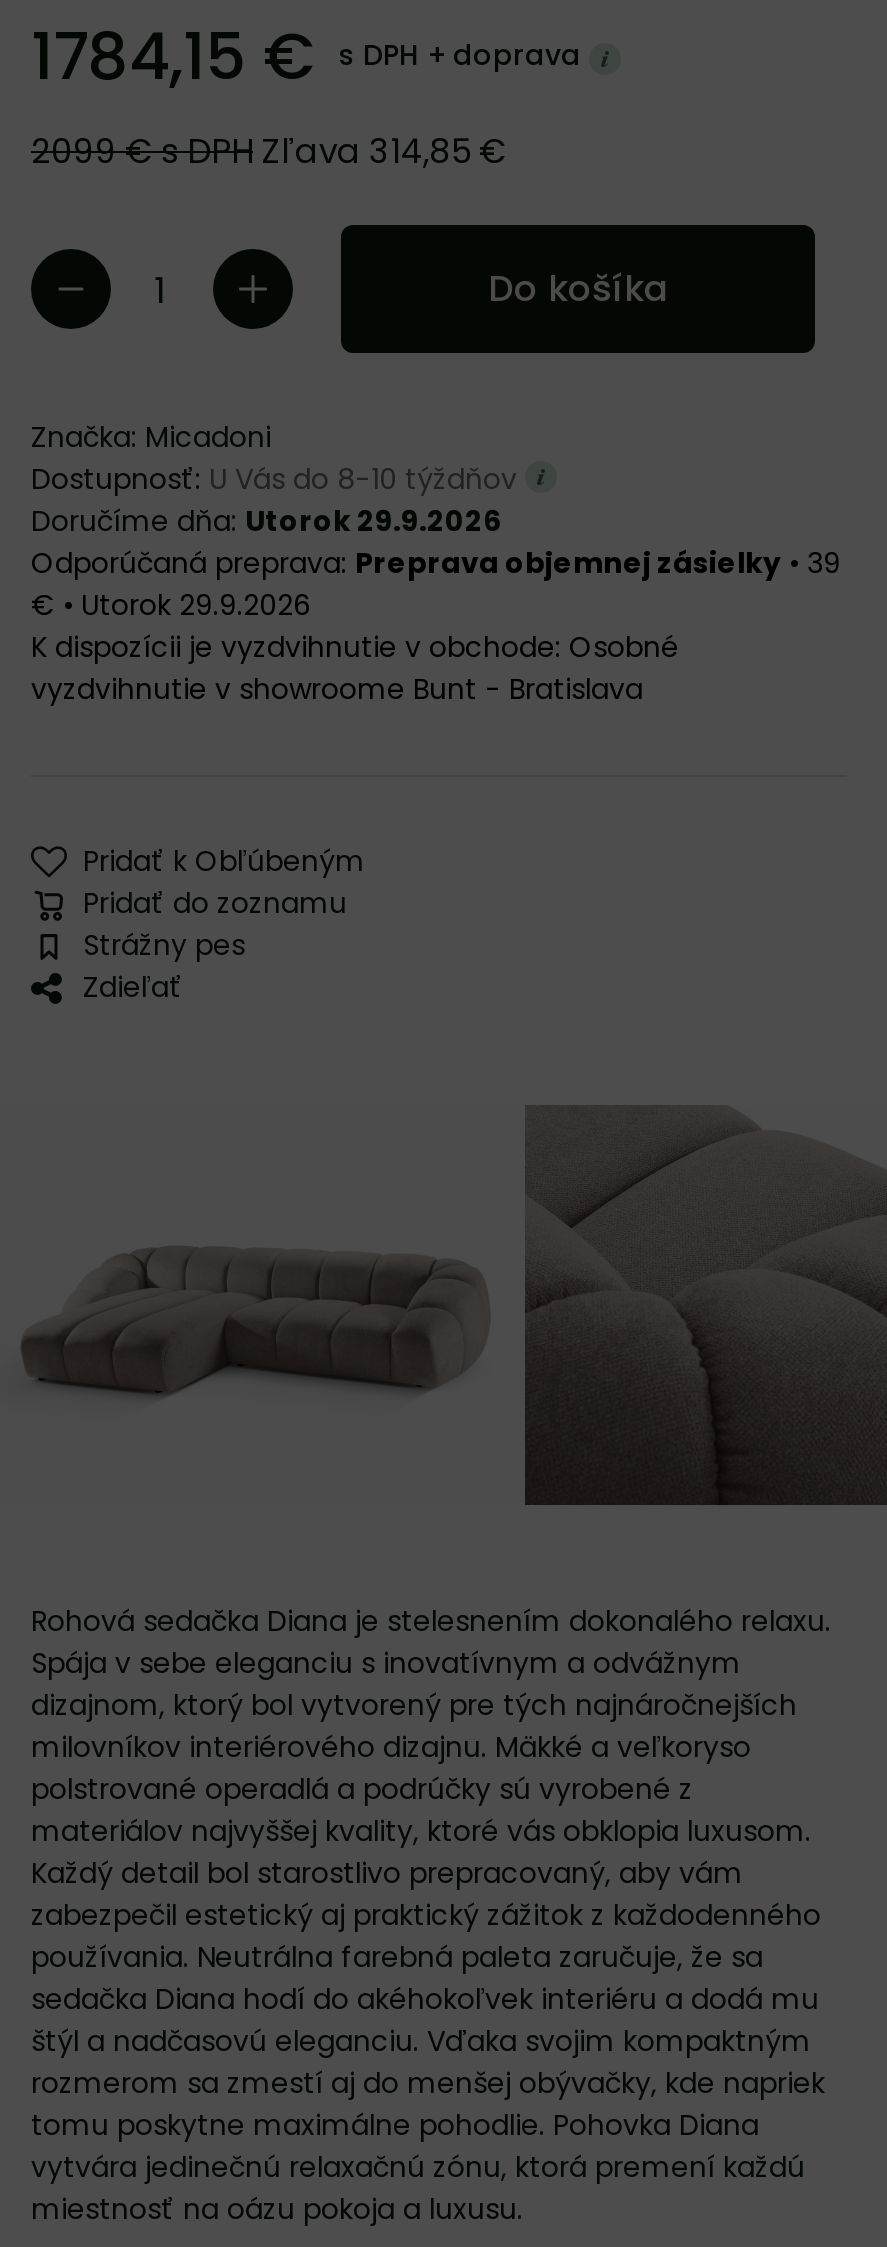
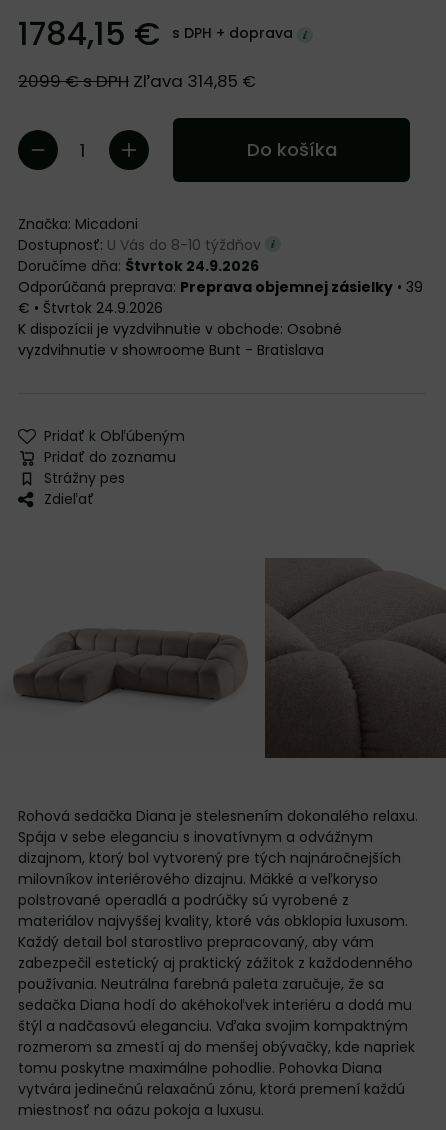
[31,501,501,541] Doručíme dňa: Utorok 29.9.2026 -> [18,256,259,276] Doručíme dňa: Štvrtok 24.9.2026
[31,585,311,625] € • Utorok 29.9.2026 -> [18,298,163,318] € • Štvrtok 24.9.2026

